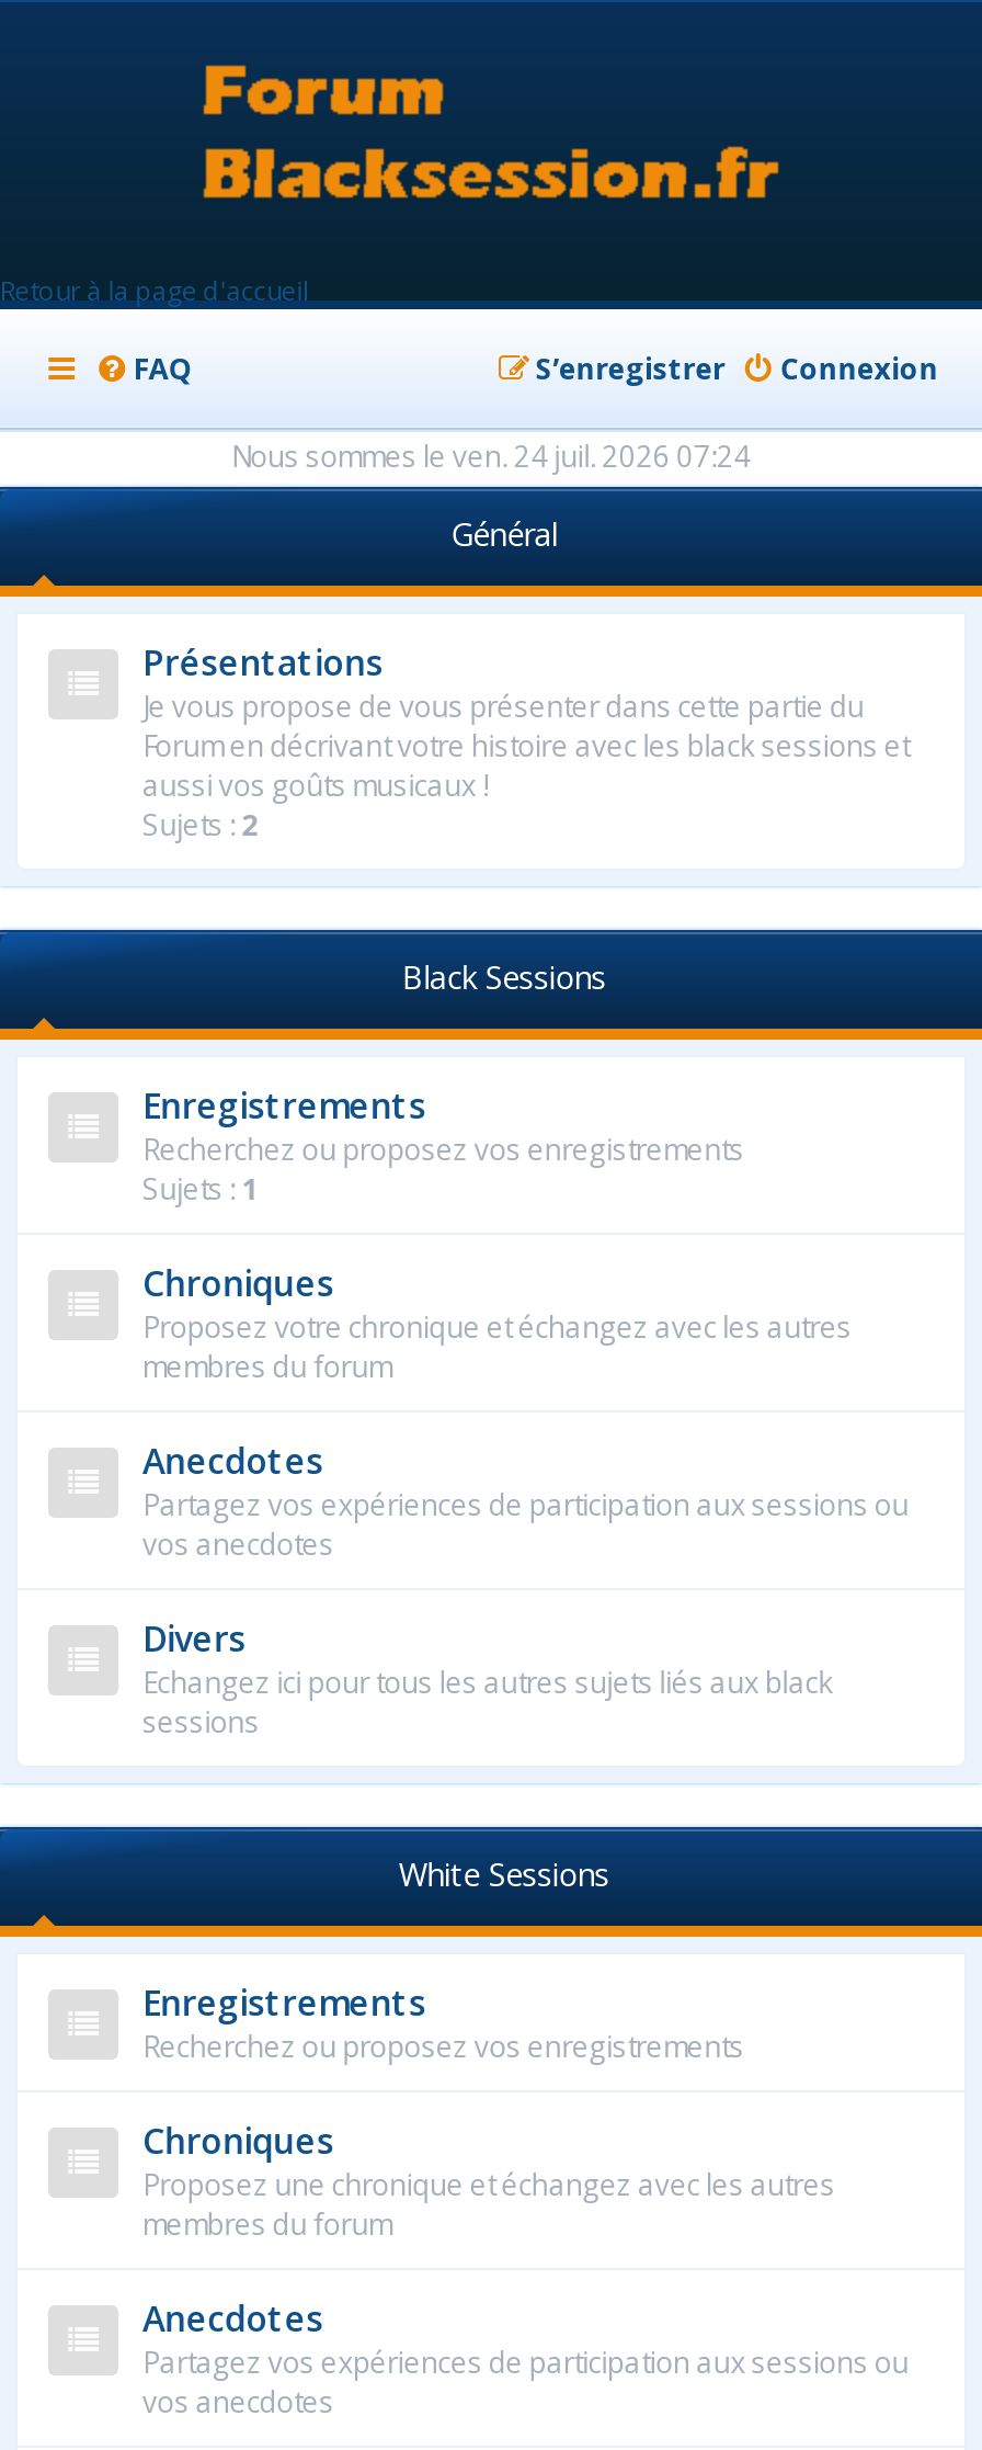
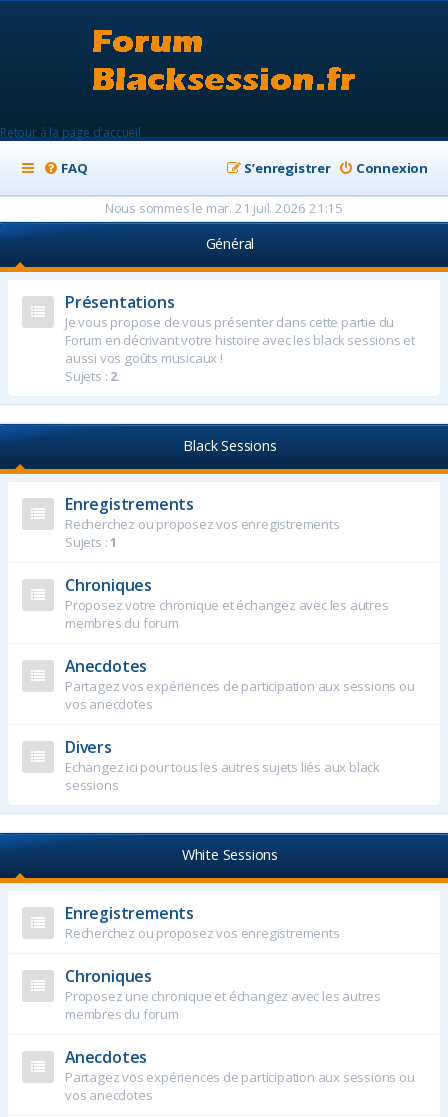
[231,436,751,476] Nous sommes le ven. 24 juil. 2026 07:24 -> [105,199,343,217] Nous sommes le mar. 21 juil. 2026 21:15

